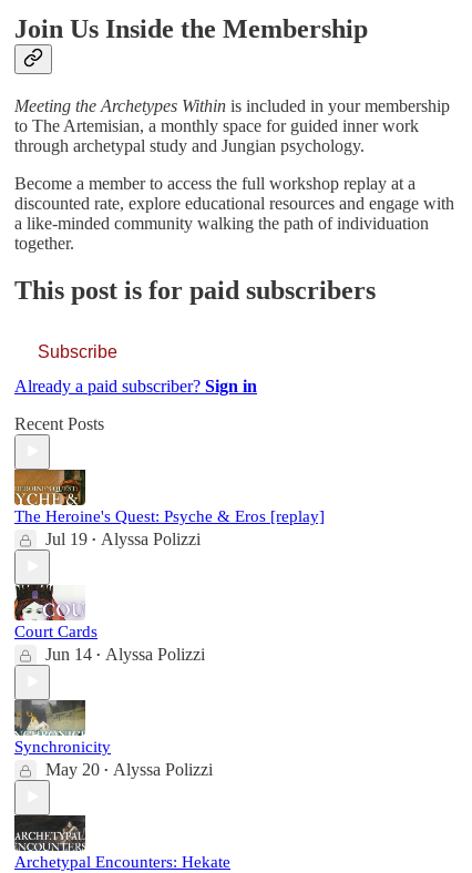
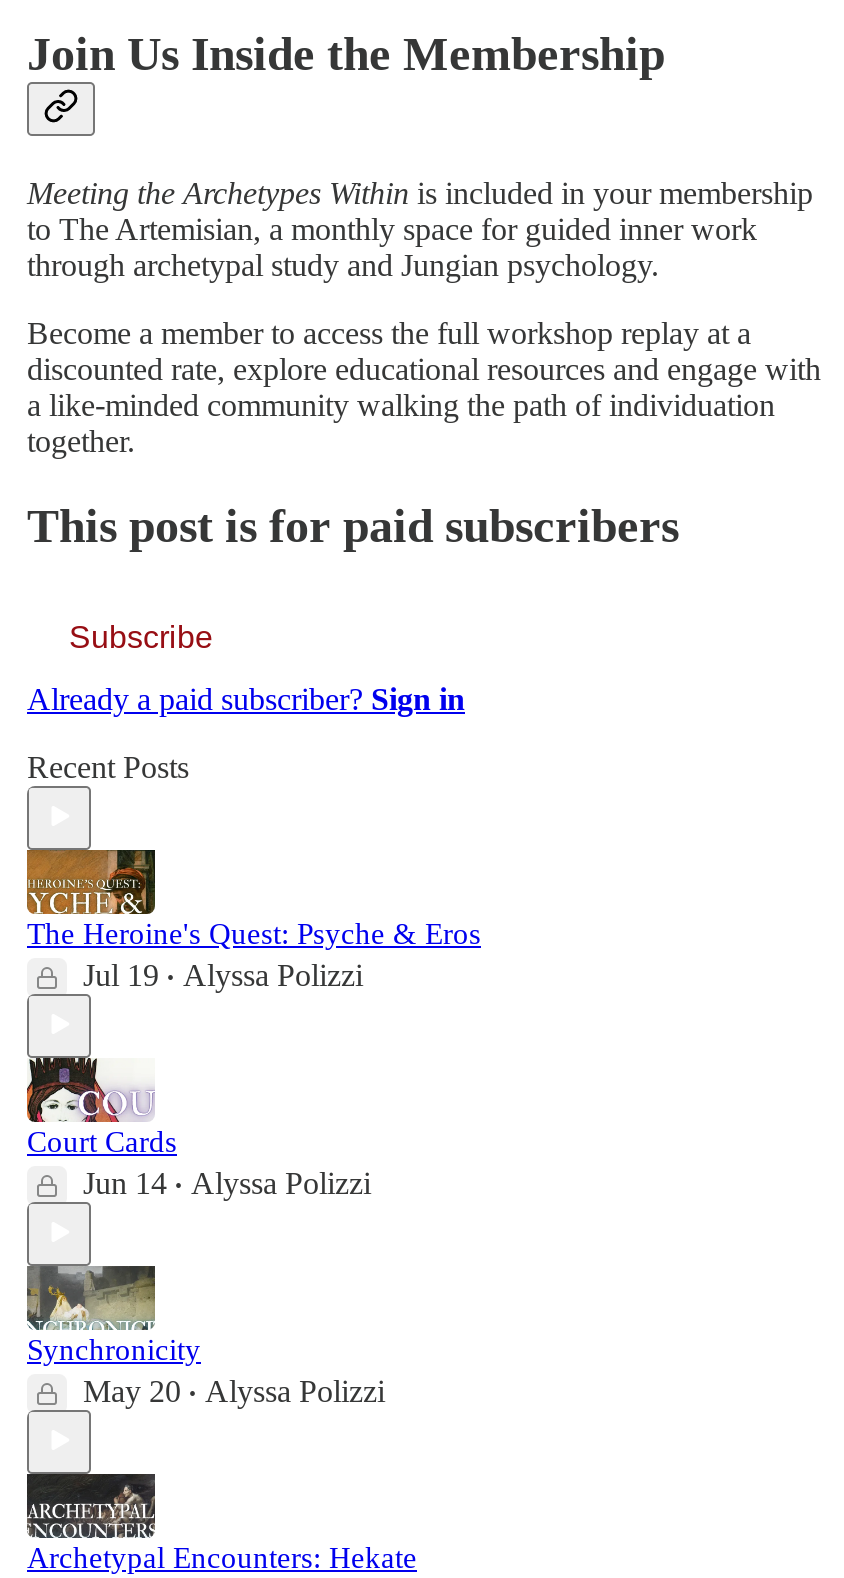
[14,507,325,525] The Heroine's Quest: Psyche & Eros [replay] -> [27,917,481,949] The Heroine's Quest: Psyche & Eros

